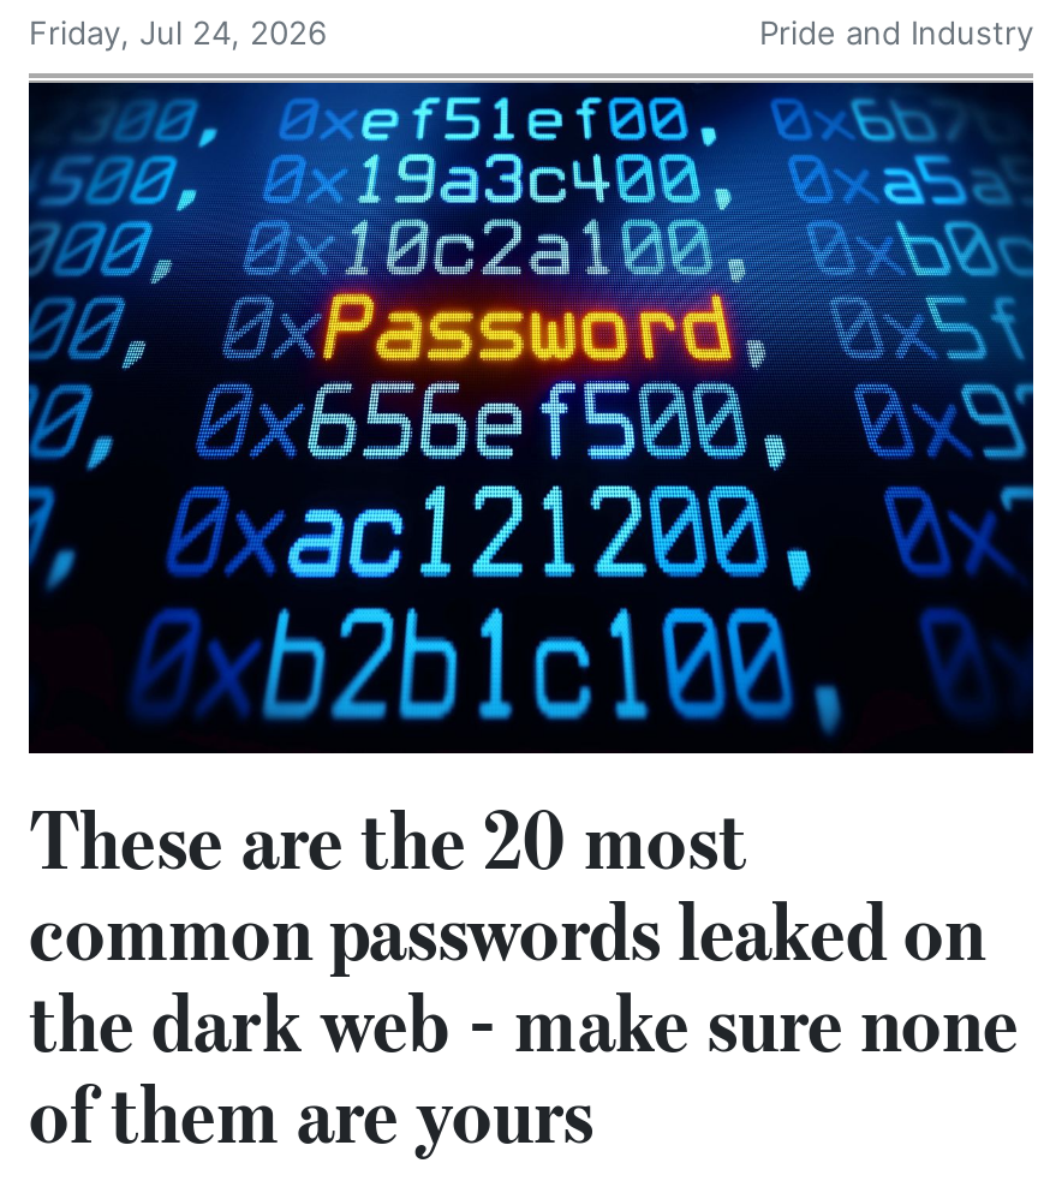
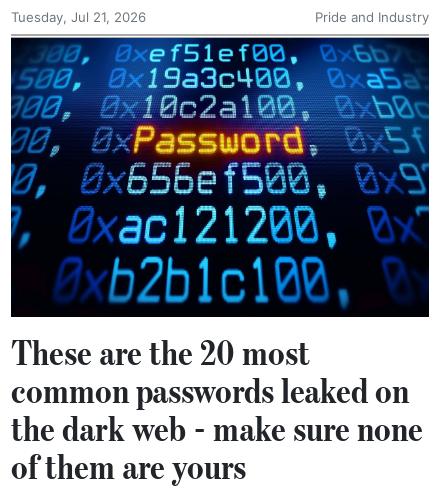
[29,13,327,52] Friday, Jul 24, 2026 -> [11,9,146,25] Tuesday, Jul 21, 2026

